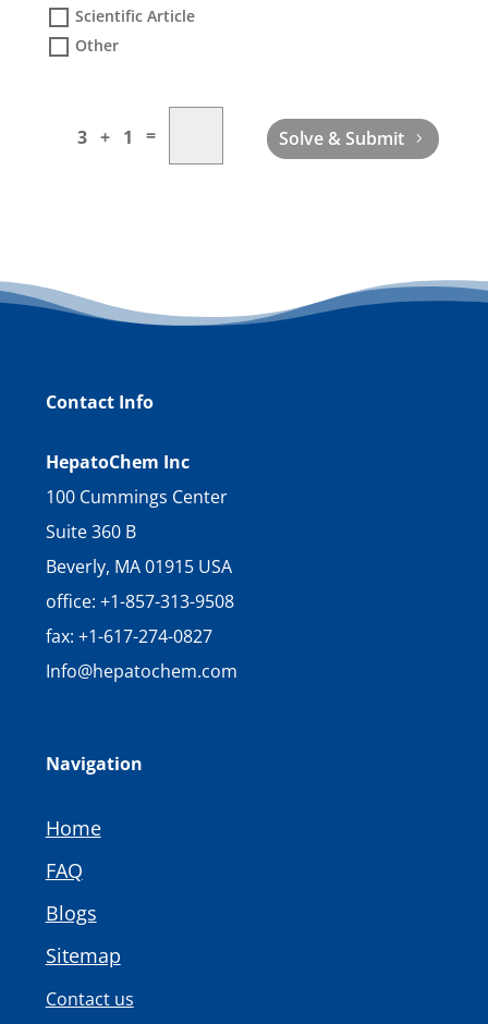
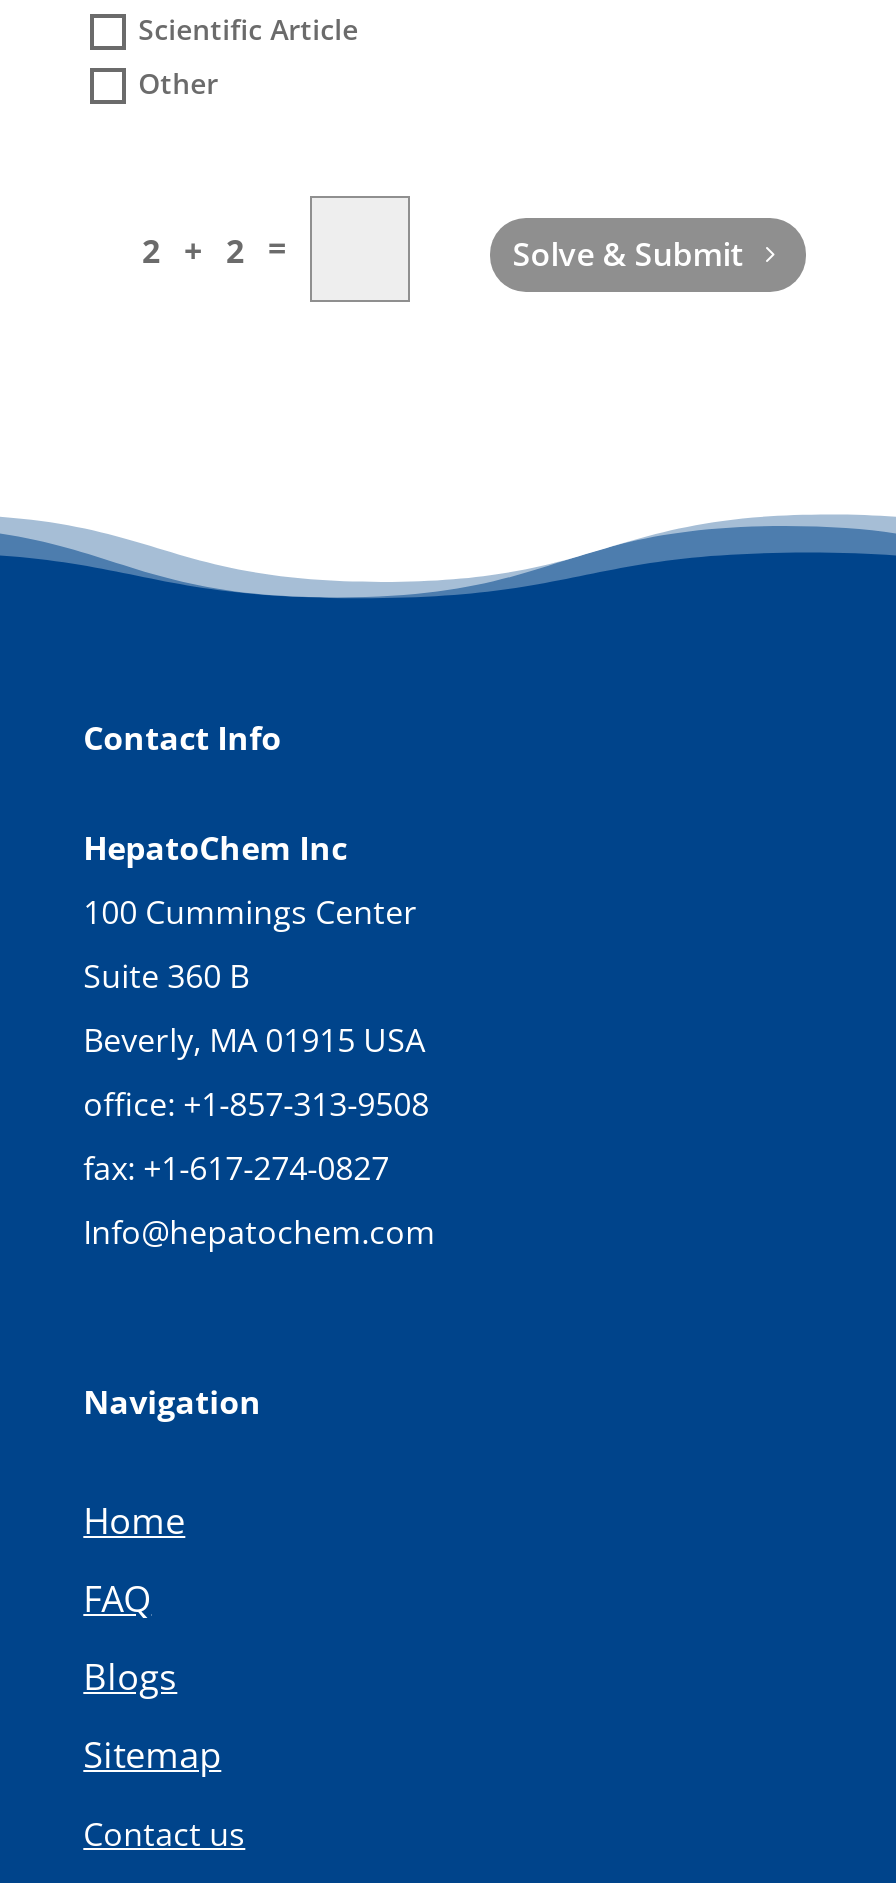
[77,123,169,149] 3 + 1 = -> [142,227,310,274] 2 + 2 =

